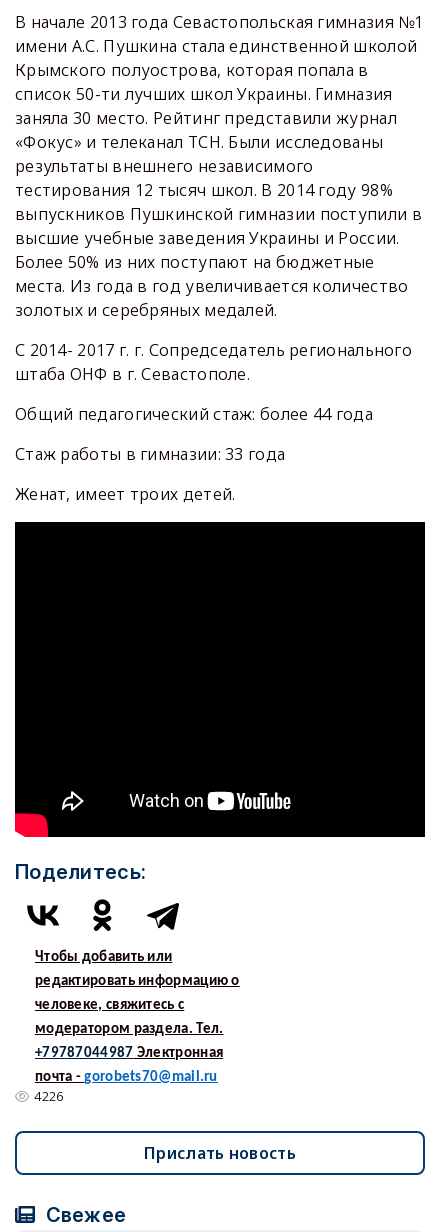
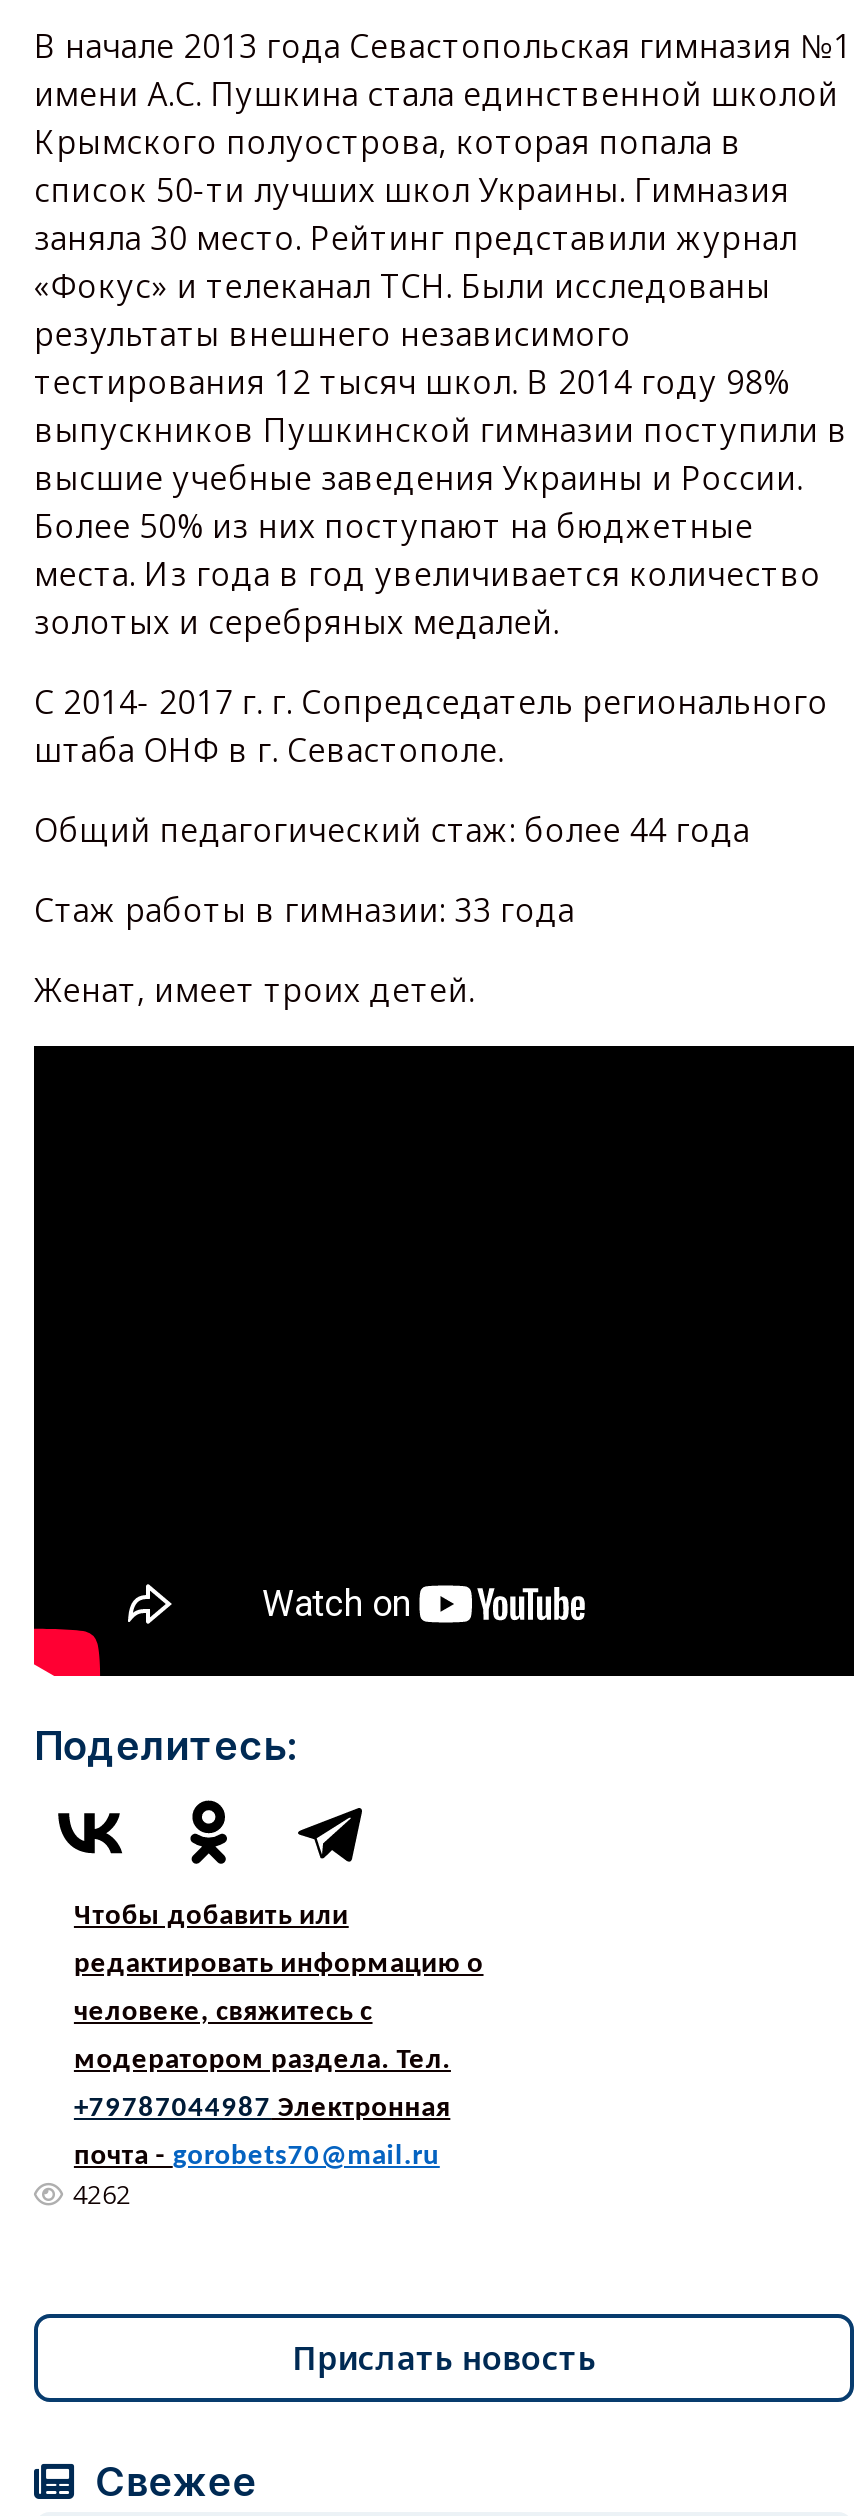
[34,1087,63,1105] 4226 -> [73,2177,131,2213] 4262

